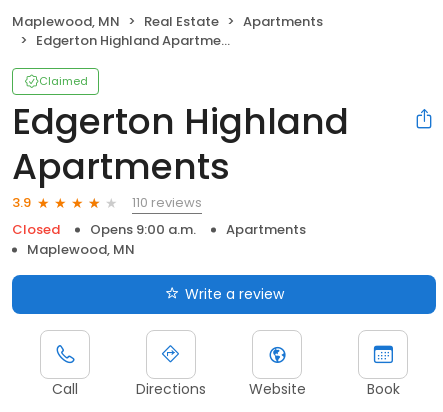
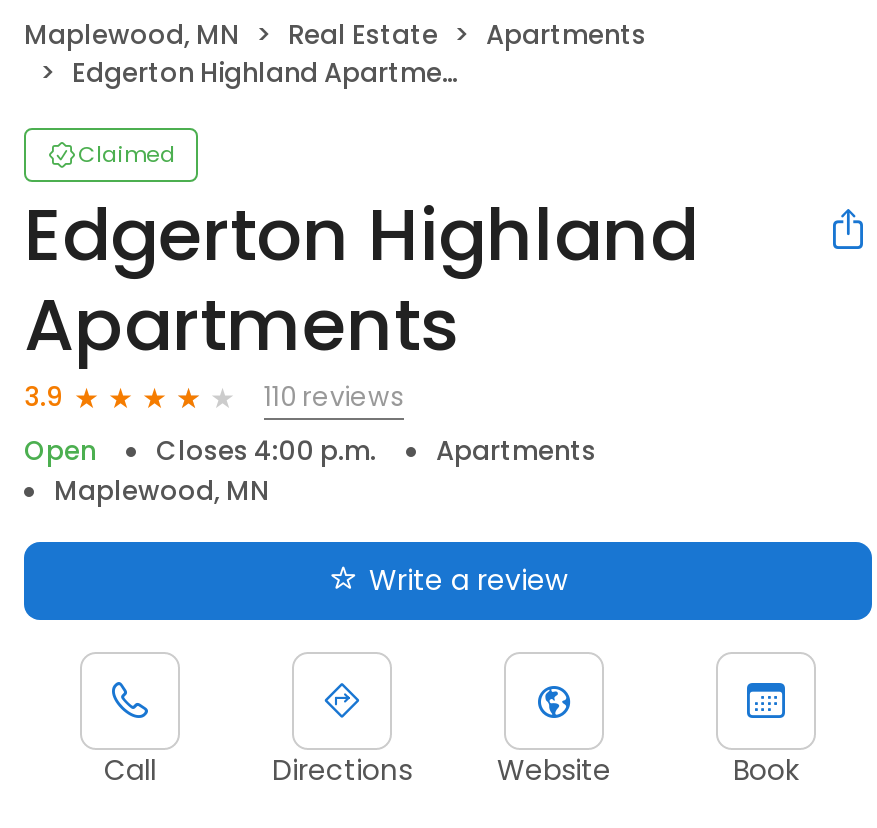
[12,220,196,239] Closed | Opens 9:00 a.m. -> [24,432,376,470] Open | Closes 4:00 p.m.

